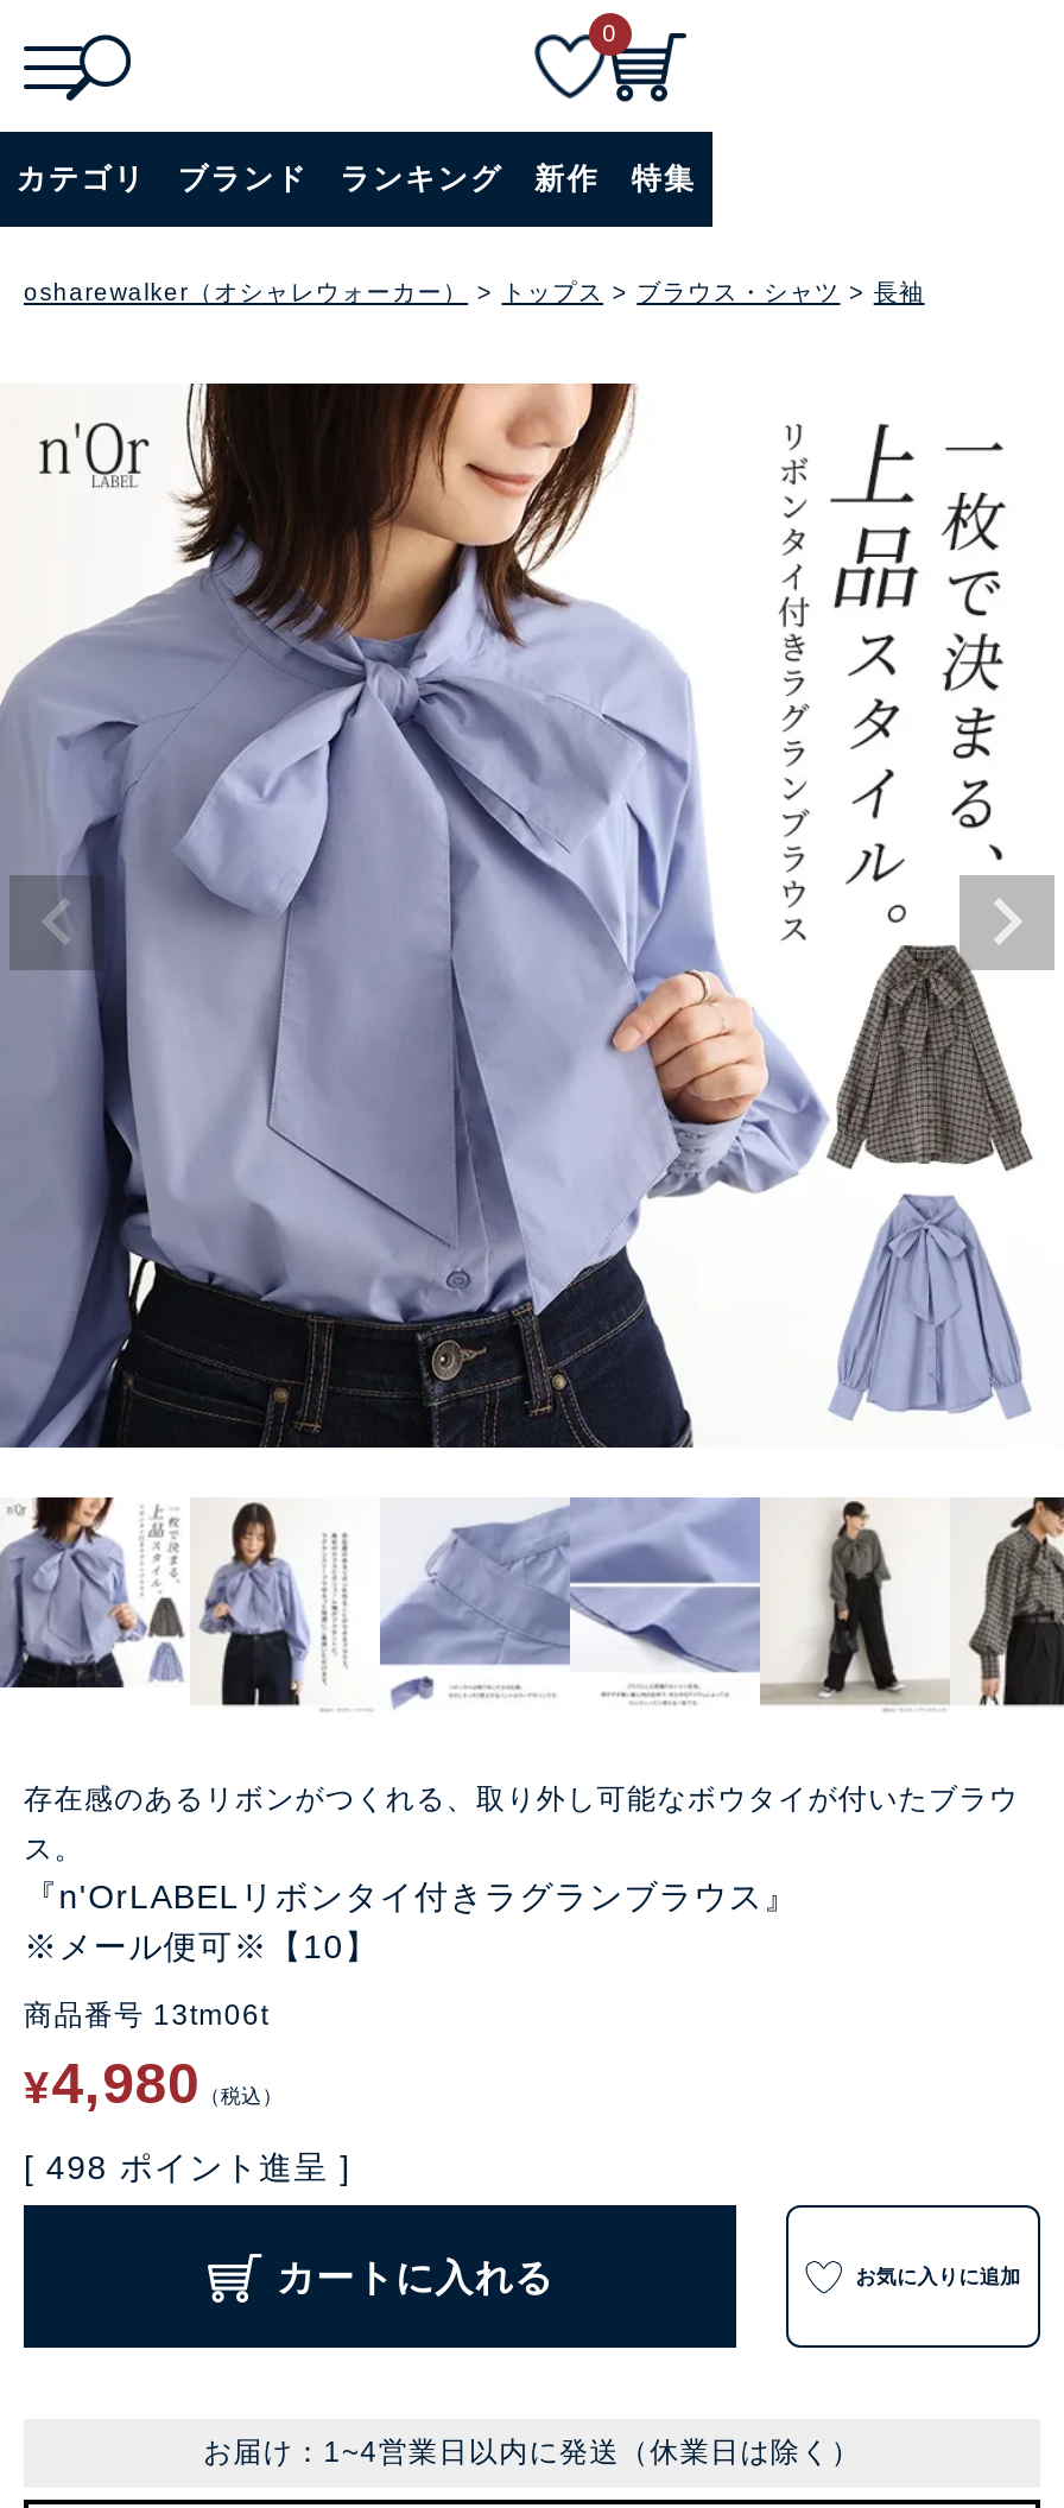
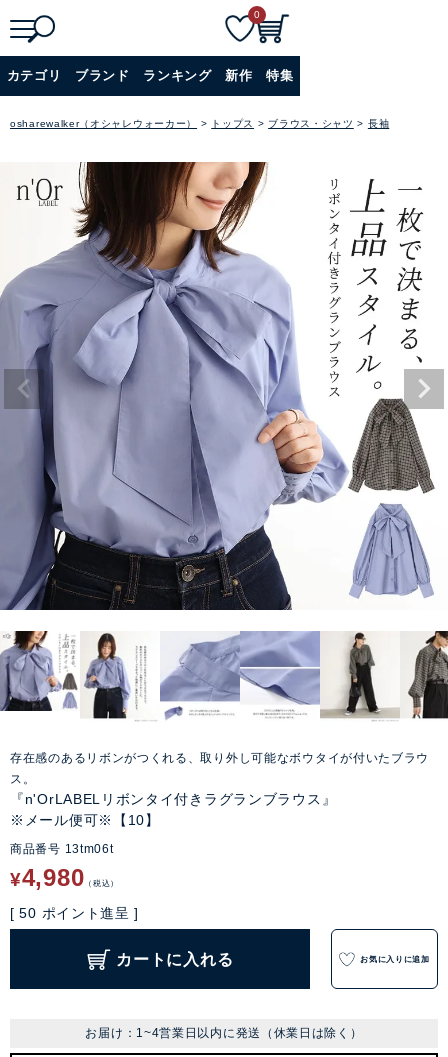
[24,2149,351,2187] [ 498 ポイント進呈 ] -> [10,905,139,921] [ 50 ポイント進呈 ]

